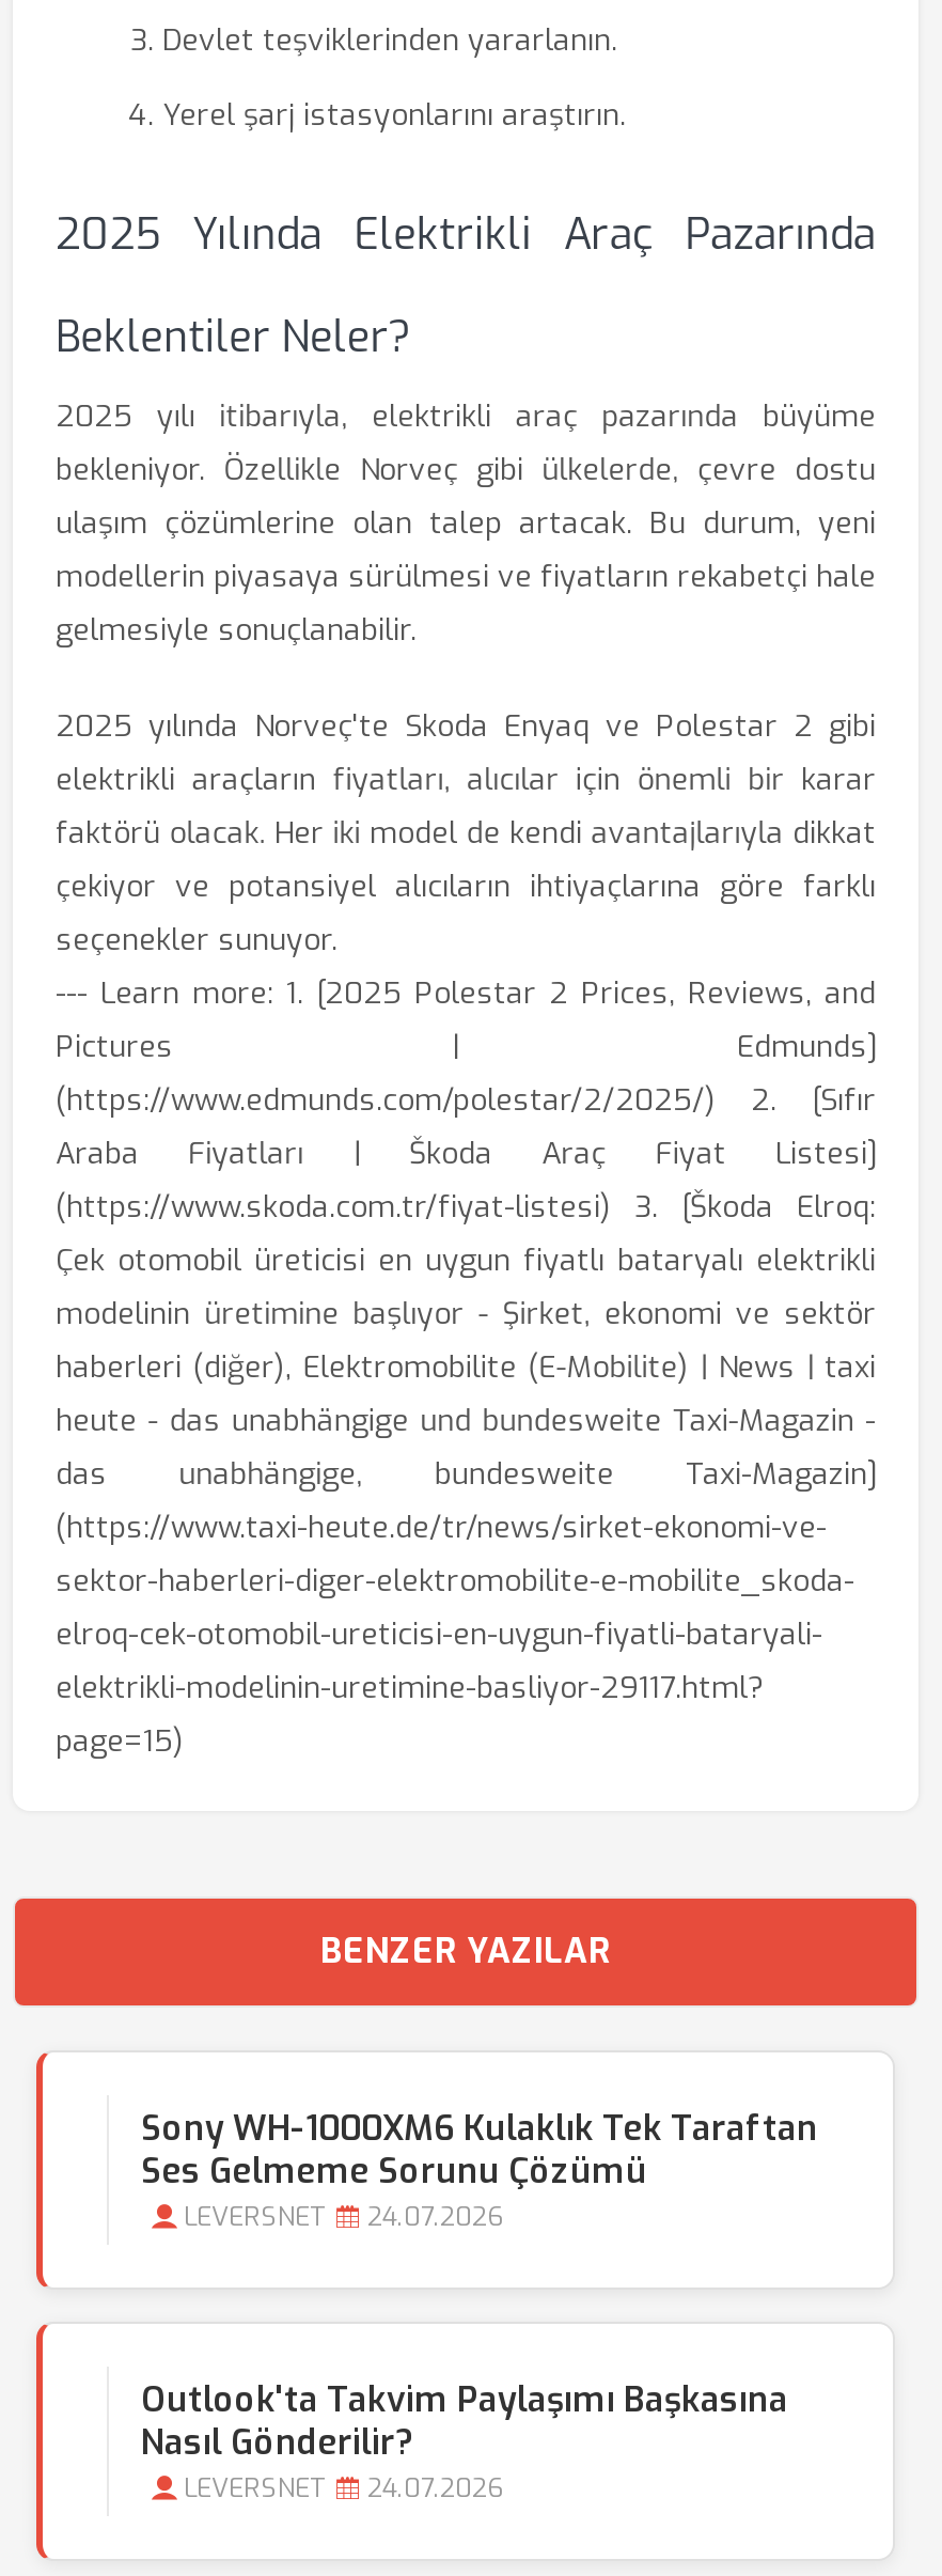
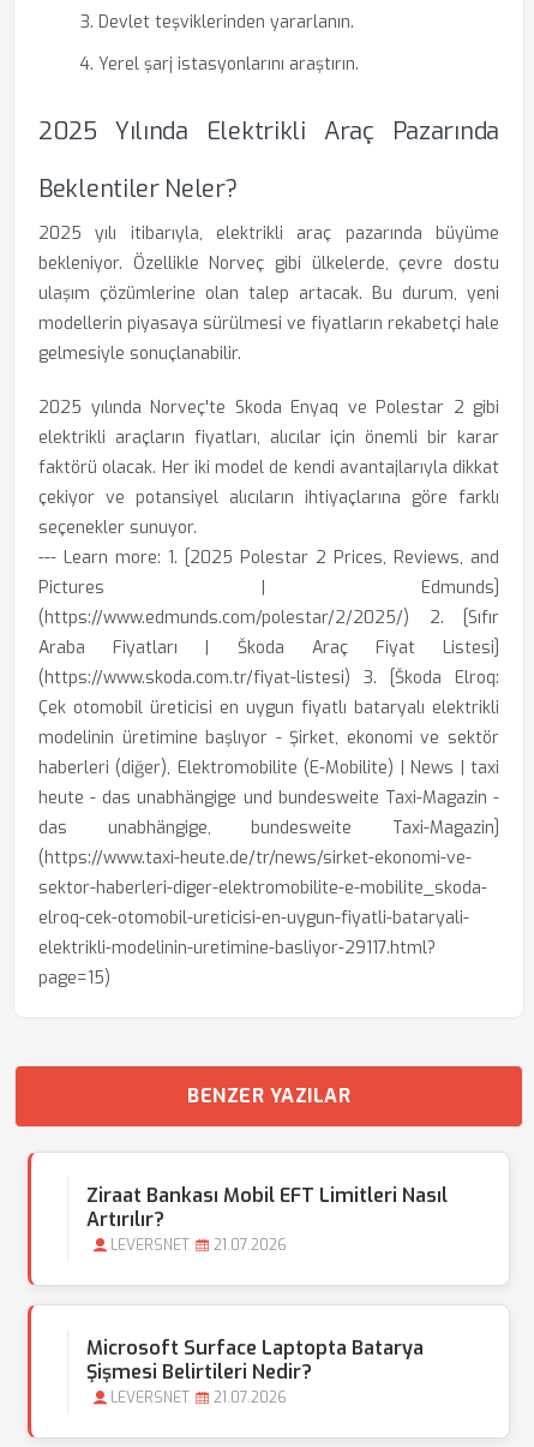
[141,2106,818,2193] Sony WH-1000XM6 Kulaklık Tek Taraftan | Ses Gelmeme Sorunu Çözümü -> [86,1183,448,1232] Ziraat Bankası Mobil EFT Limitleri Nasıl | Artırılır?
[184,2200,504,2234] LEVERSNET 24.07.2026 -> [110,1236,287,1255] LEVERSNET 21.07.2026
[141,2377,788,2465] Outlook'ta Takvim Paylaşımı Başkasına | Nasıl Gönderilir? -> [86,1335,424,1385] Microsoft Surface Laptopta Batarya | Şişmesi Belirtileri Nedir?
[184,2471,504,2505] LEVERSNET 24.07.2026 -> [110,1388,287,1407] LEVERSNET 21.07.2026

